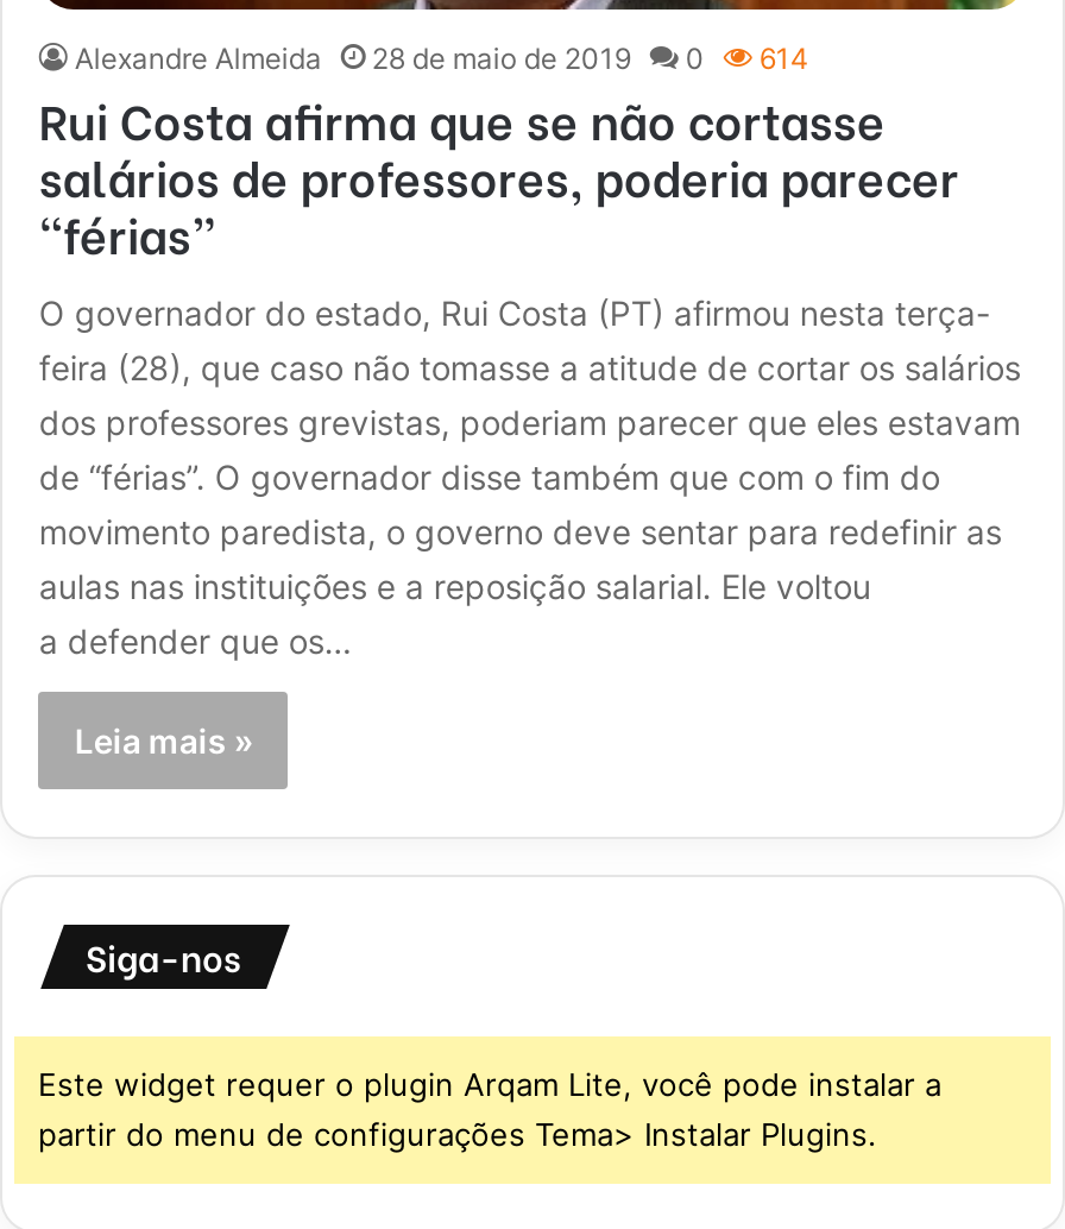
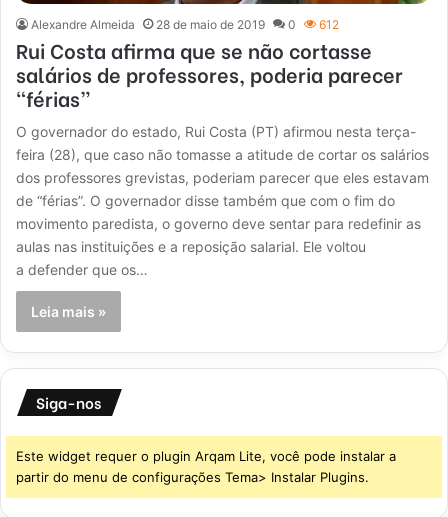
[74,41,809,77] Alexandre Almeida 28 de maio de 2019 0 614 -> [31,17,339,32] Alexandre Almeida 28 de maio de 2019 0 612

